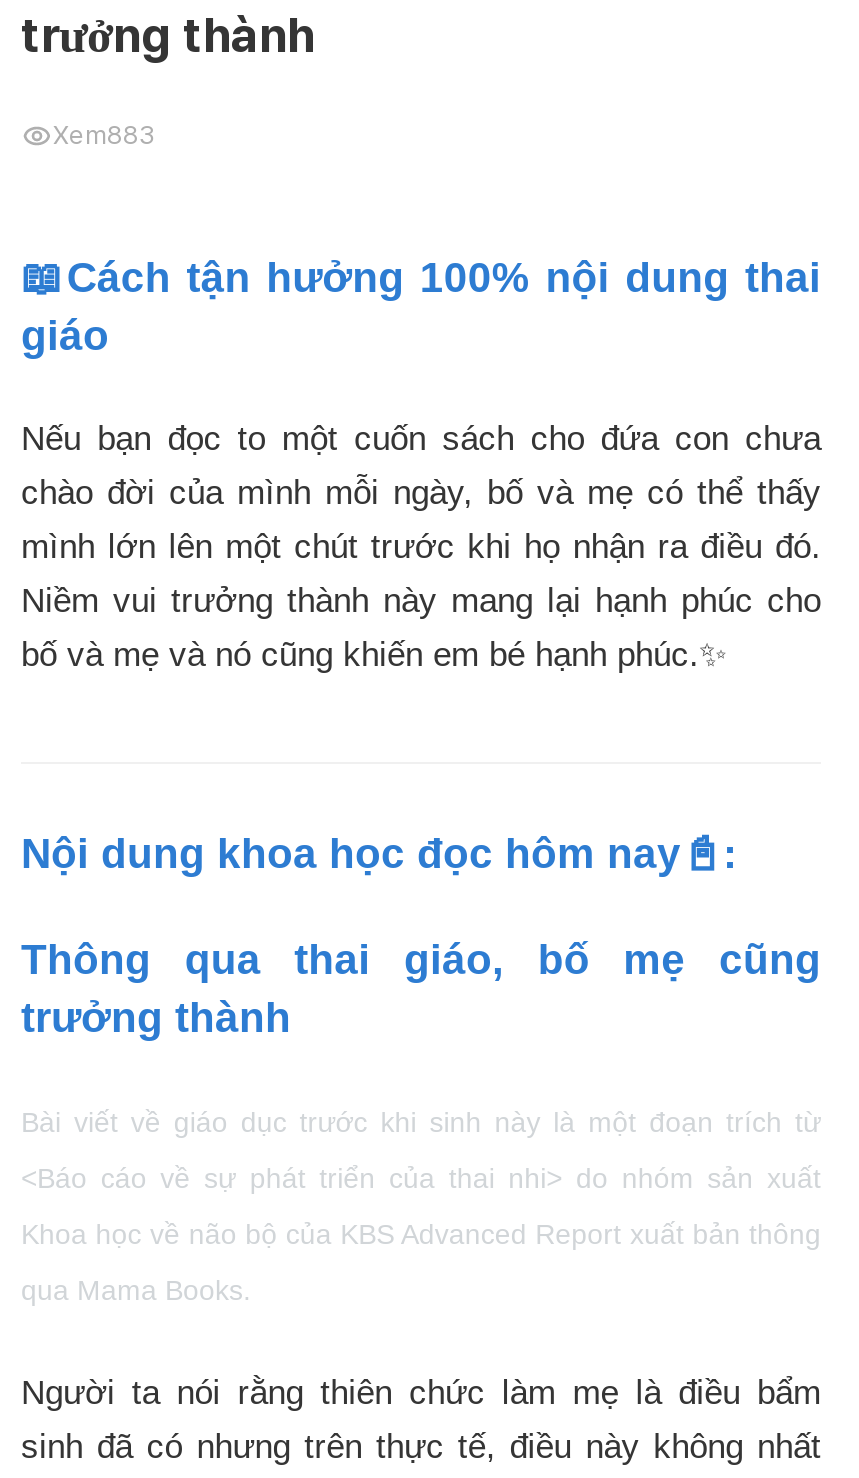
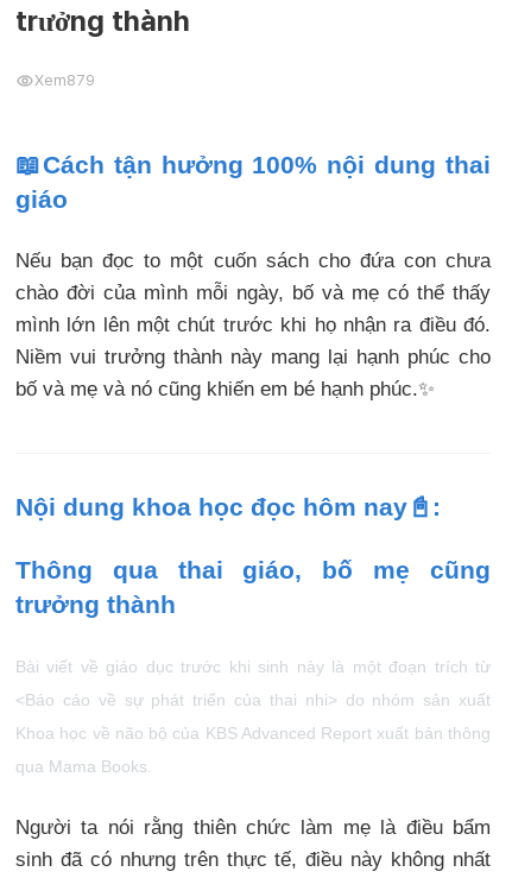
[53,120,155,150] Xem883 -> [34,71,95,89] Xem879

